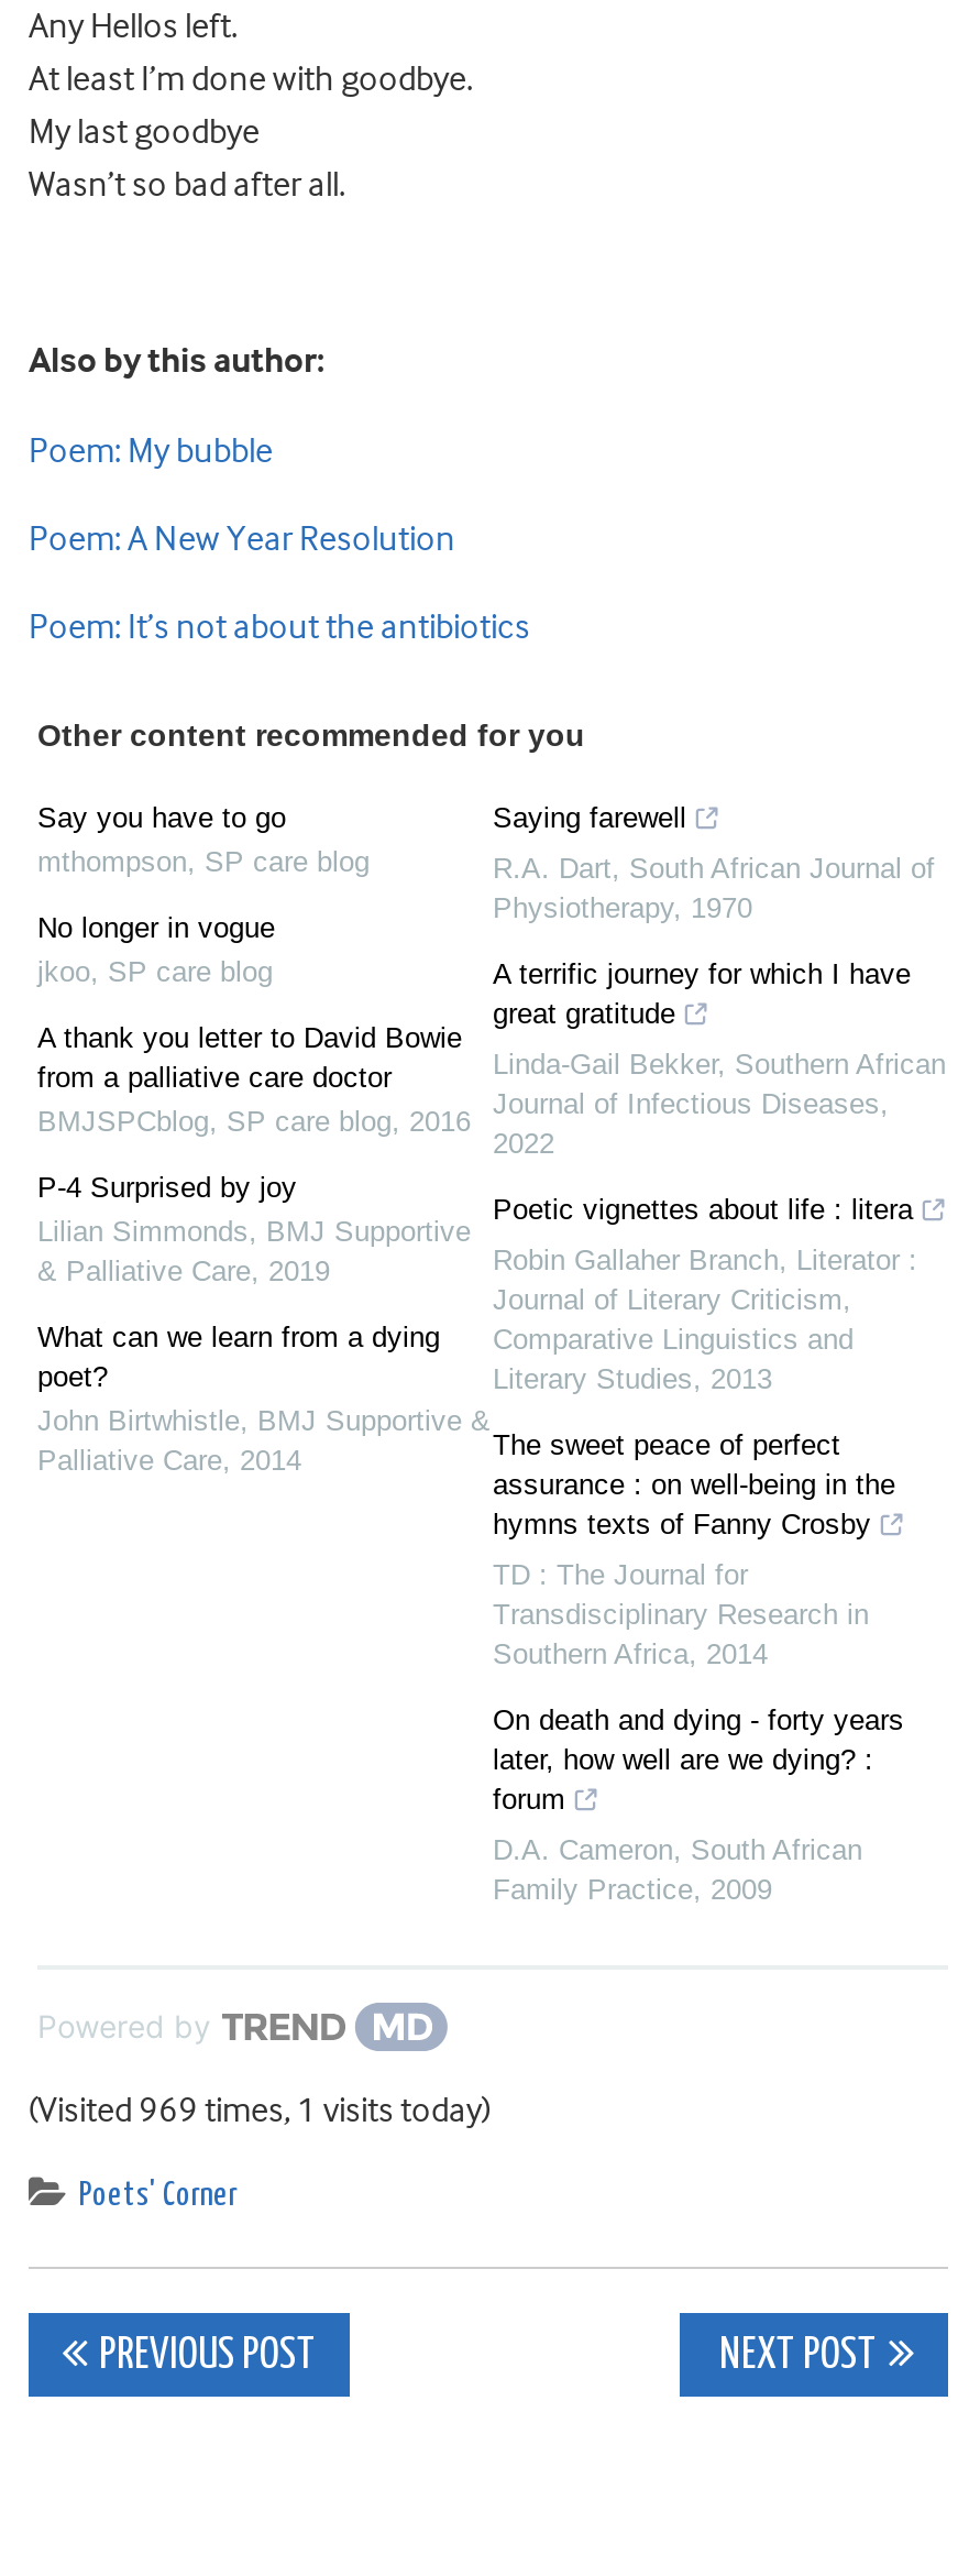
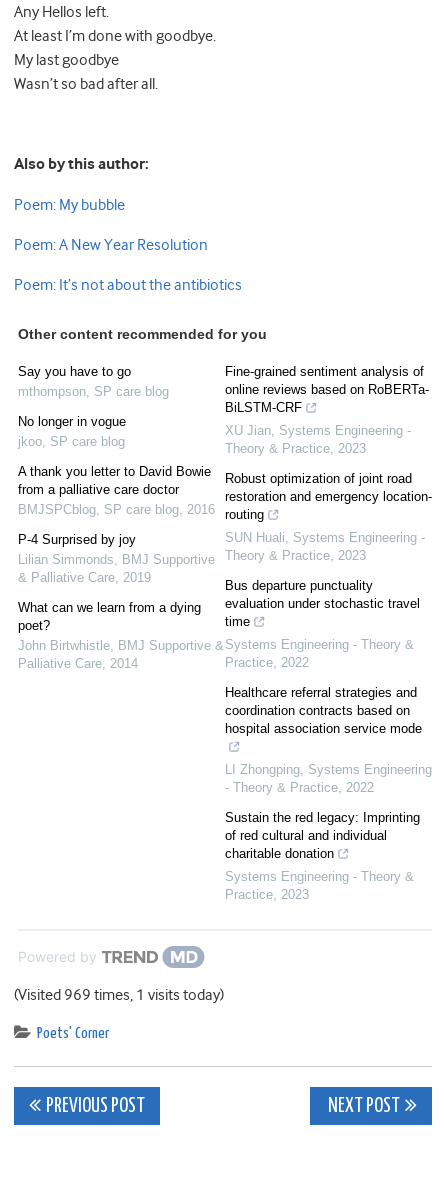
[493,801,686,834] Saying farewell -> [225,364,429,415] Fine-grained sentiment analysis of | online reviews based on RoBERTa- | BiLSTM-CRF
[493,852,935,924] R.A. Dart, South African Journal of | Physiotherapy, 1970 -> [225,423,411,456] XU Jian, Systems Engineering - | Theory & Practice, 2023
[493,957,911,1030] A terrific journey for which I have | great gratitude -> [225,471,432,522] Robust optimization of joint road | restoration and emergency location- | routing
[493,1048,946,1160] Linda-Gail Bekker, Southern African | Journal of Infectious Diseases, | 2022 -> [225,530,425,563] SUN Huali, Systems Engineering - | Theory & Practice, 2023
[493,1193,913,1226] Poetic vignettes about life : litera -> [225,578,420,629] Bus departure punctuality | evaluation under stochastic travel | time
[493,1243,917,1395] Robin Gallaher Branch, Literator : | Journal of Literary Criticism, | Comparative Linguistics and | Literary Studies, 2013 -> [225,637,414,670] Systems Engineering - Theory & | Practice, 2022
[493,1428,895,1541] The sweet peace of perfect | assurance : on well-being in the | hymns texts of Fanny Crosby -> [225,685,422,736] Healthcare referral strategies and | coordination contracts based on | hospital association service mode
[493,1558,869,1670] TD : The Journal for | Transdisciplinary Research in | Southern Africa, 2014 -> [225,762,432,795] LI Zhongping, Systems Engineering | - Theory & Practice, 2022
[493,1703,904,1816] On death and dying - forty years | later, how well are we dying? : | forum -> [225,810,420,861] Sustain the red legacy: Imprinting | of red cultural and individual | charitable donation
[493,1833,862,1906] D.A. Cameron, South African | Family Practice, 2009 -> [225,869,414,902] Systems Engineering - Theory & | Practice, 2023

